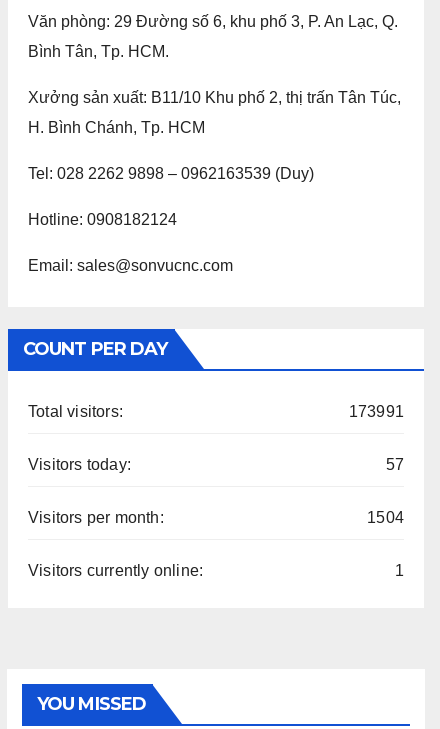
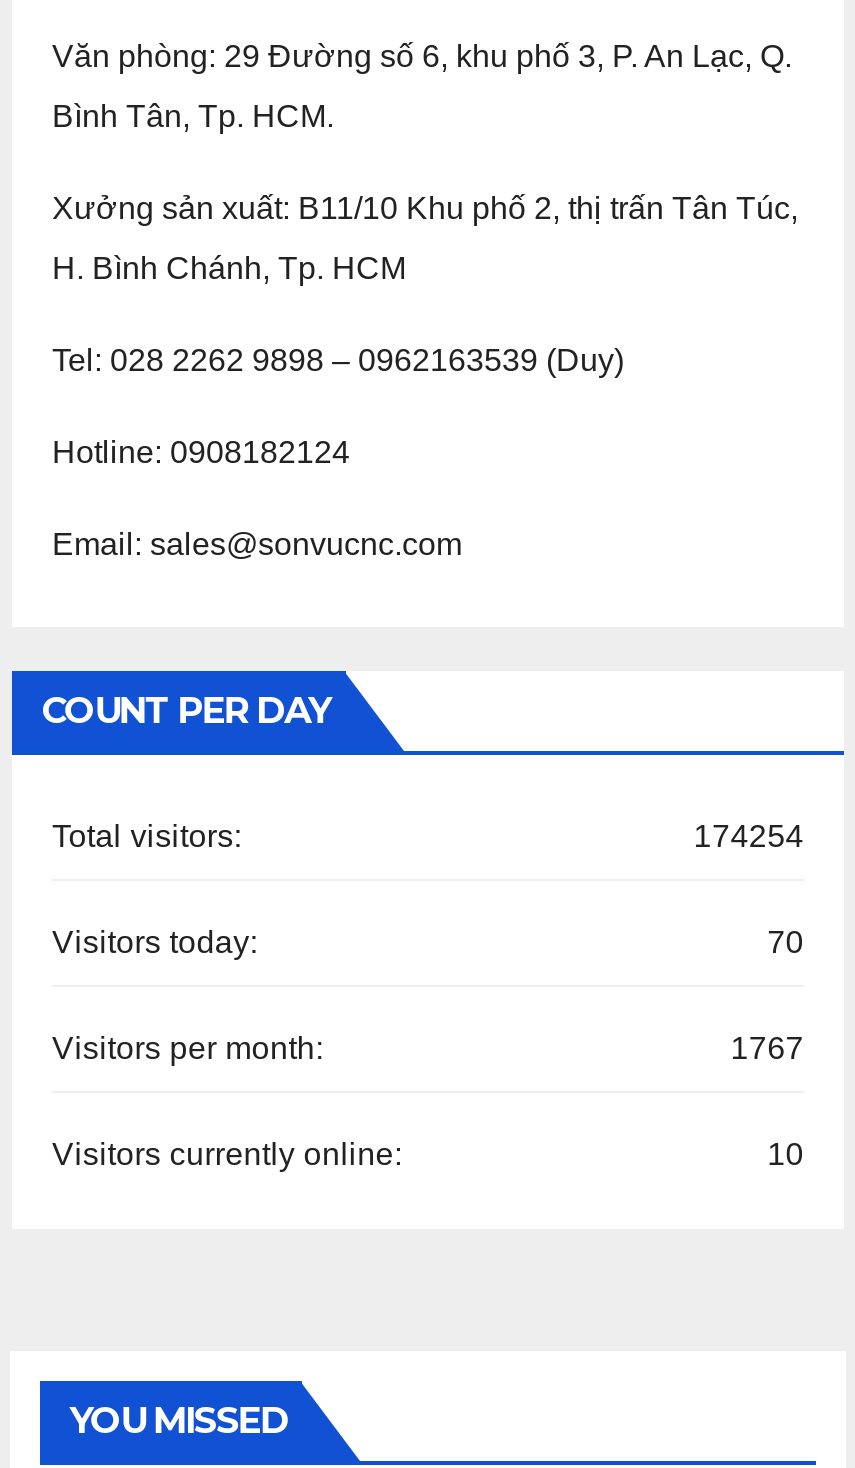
[349,403,404,420] 173991 -> [694,820,804,854] 174254
[386,456,404,473] 57 -> [767,926,804,960] 70
[367,509,404,526] 1504 -> [730,1032,804,1066] 1767
[395,562,404,579] 1 -> [767,1138,804,1172] 10

